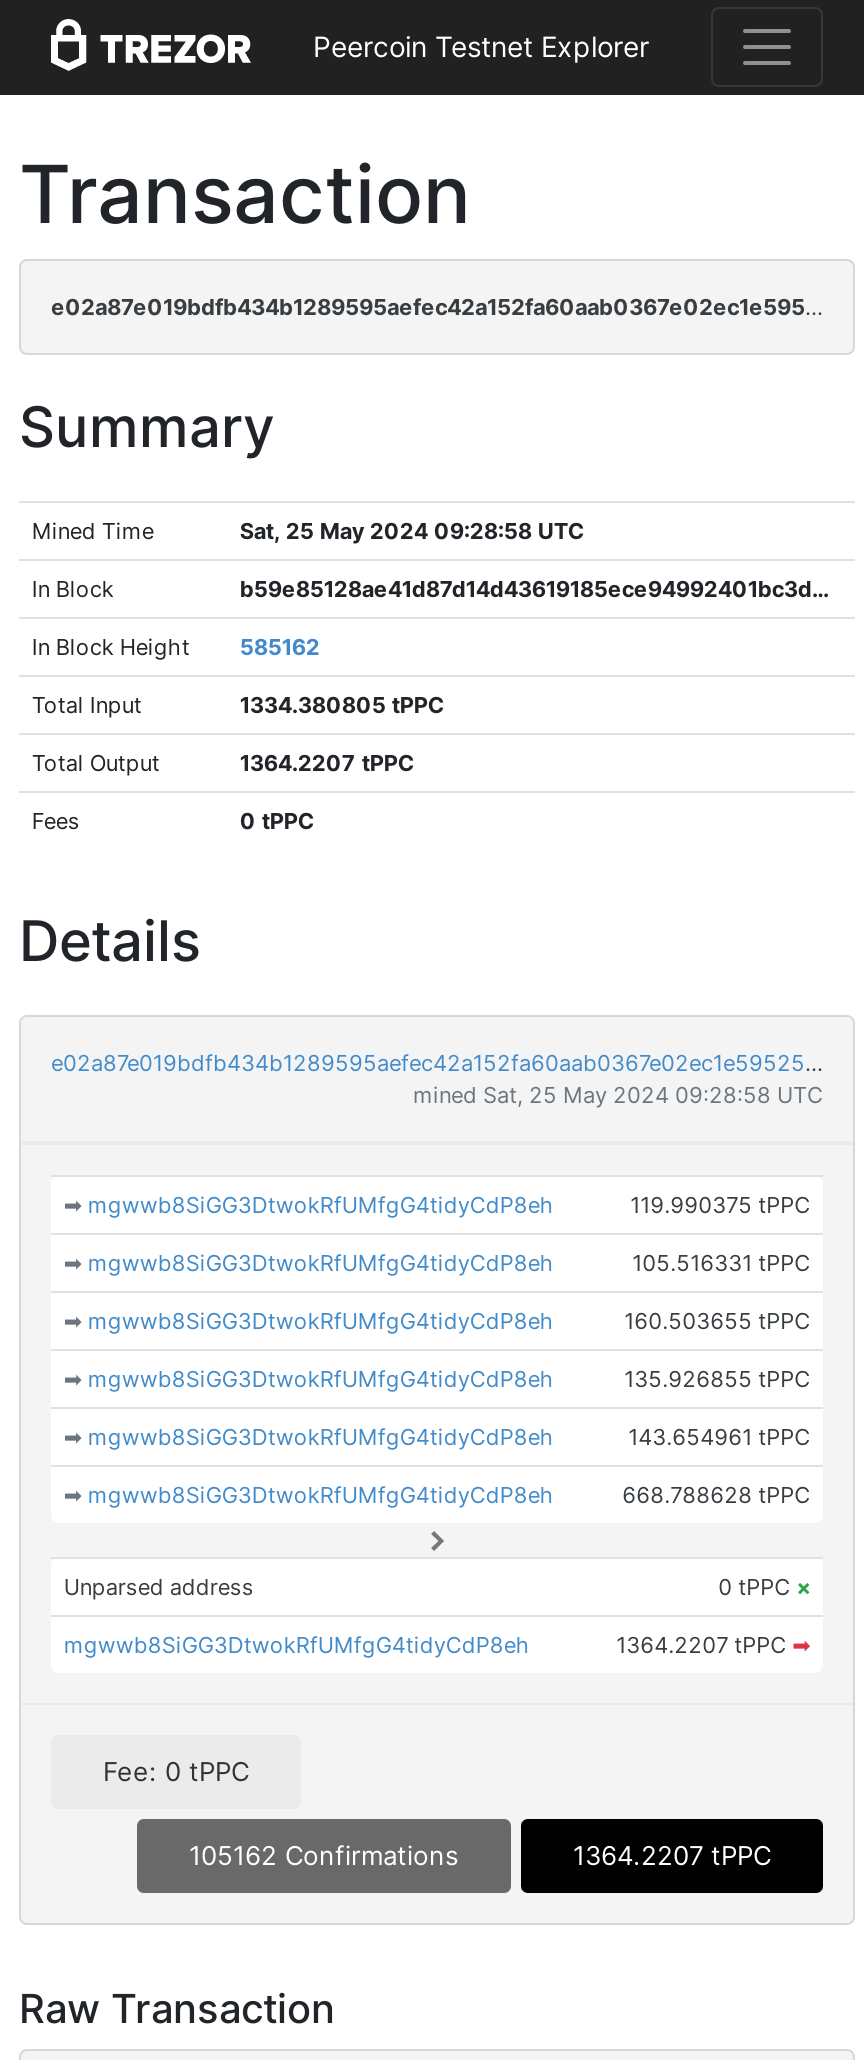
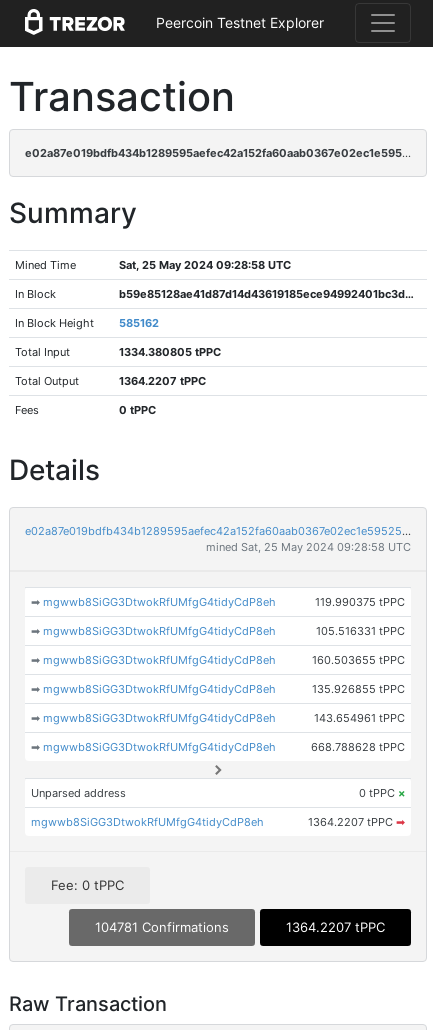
[189,1840,459,1872] 105162 Confirmations -> [95,919,229,935] 104781 Confirmations

